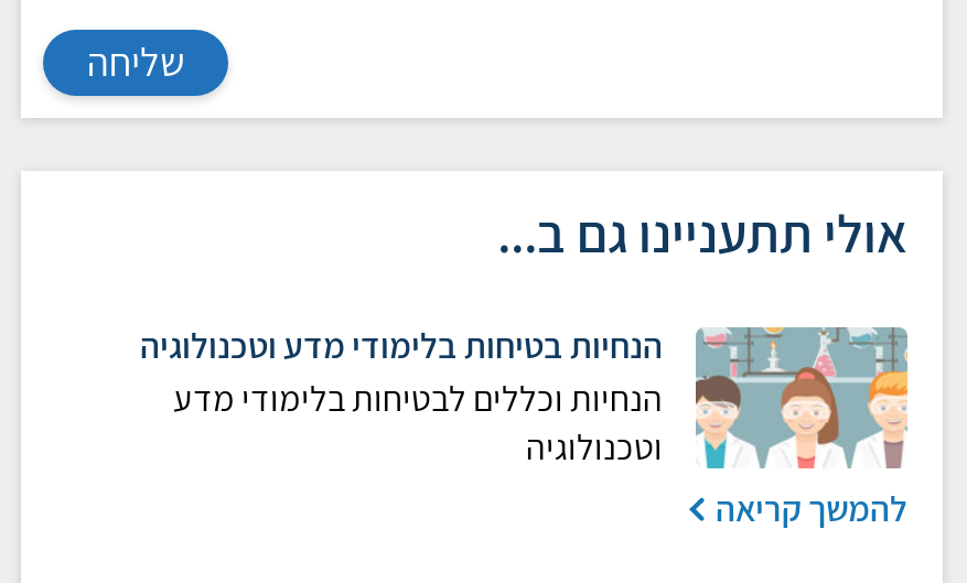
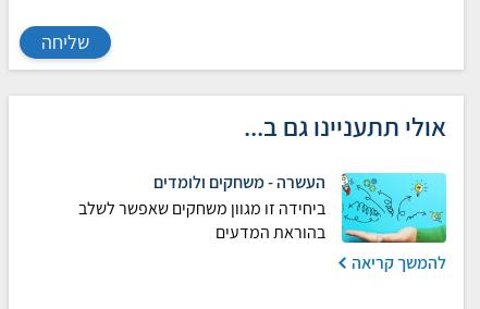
[140,323,910,471] [image] | הנחיות בטיחות בלימודי מדע וטכנולוגיה | הנחיות וכללים לבטיחות בלימודי מדע | וטכנולוגיה -> [78,171,447,244] [image] | העשרה - משחקים ולומדים | ביחידה זו מגוון משחקים שאפשר לשלב | בהוראת המדעים

